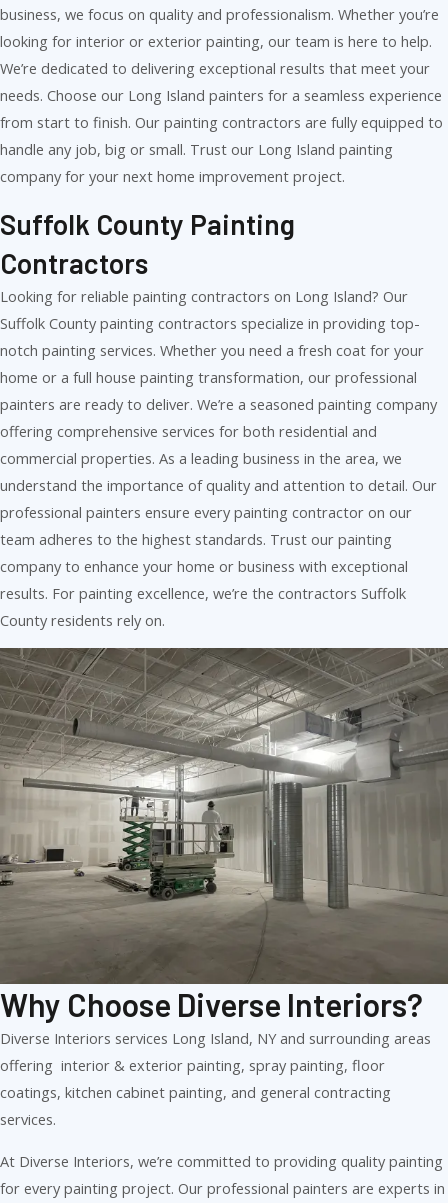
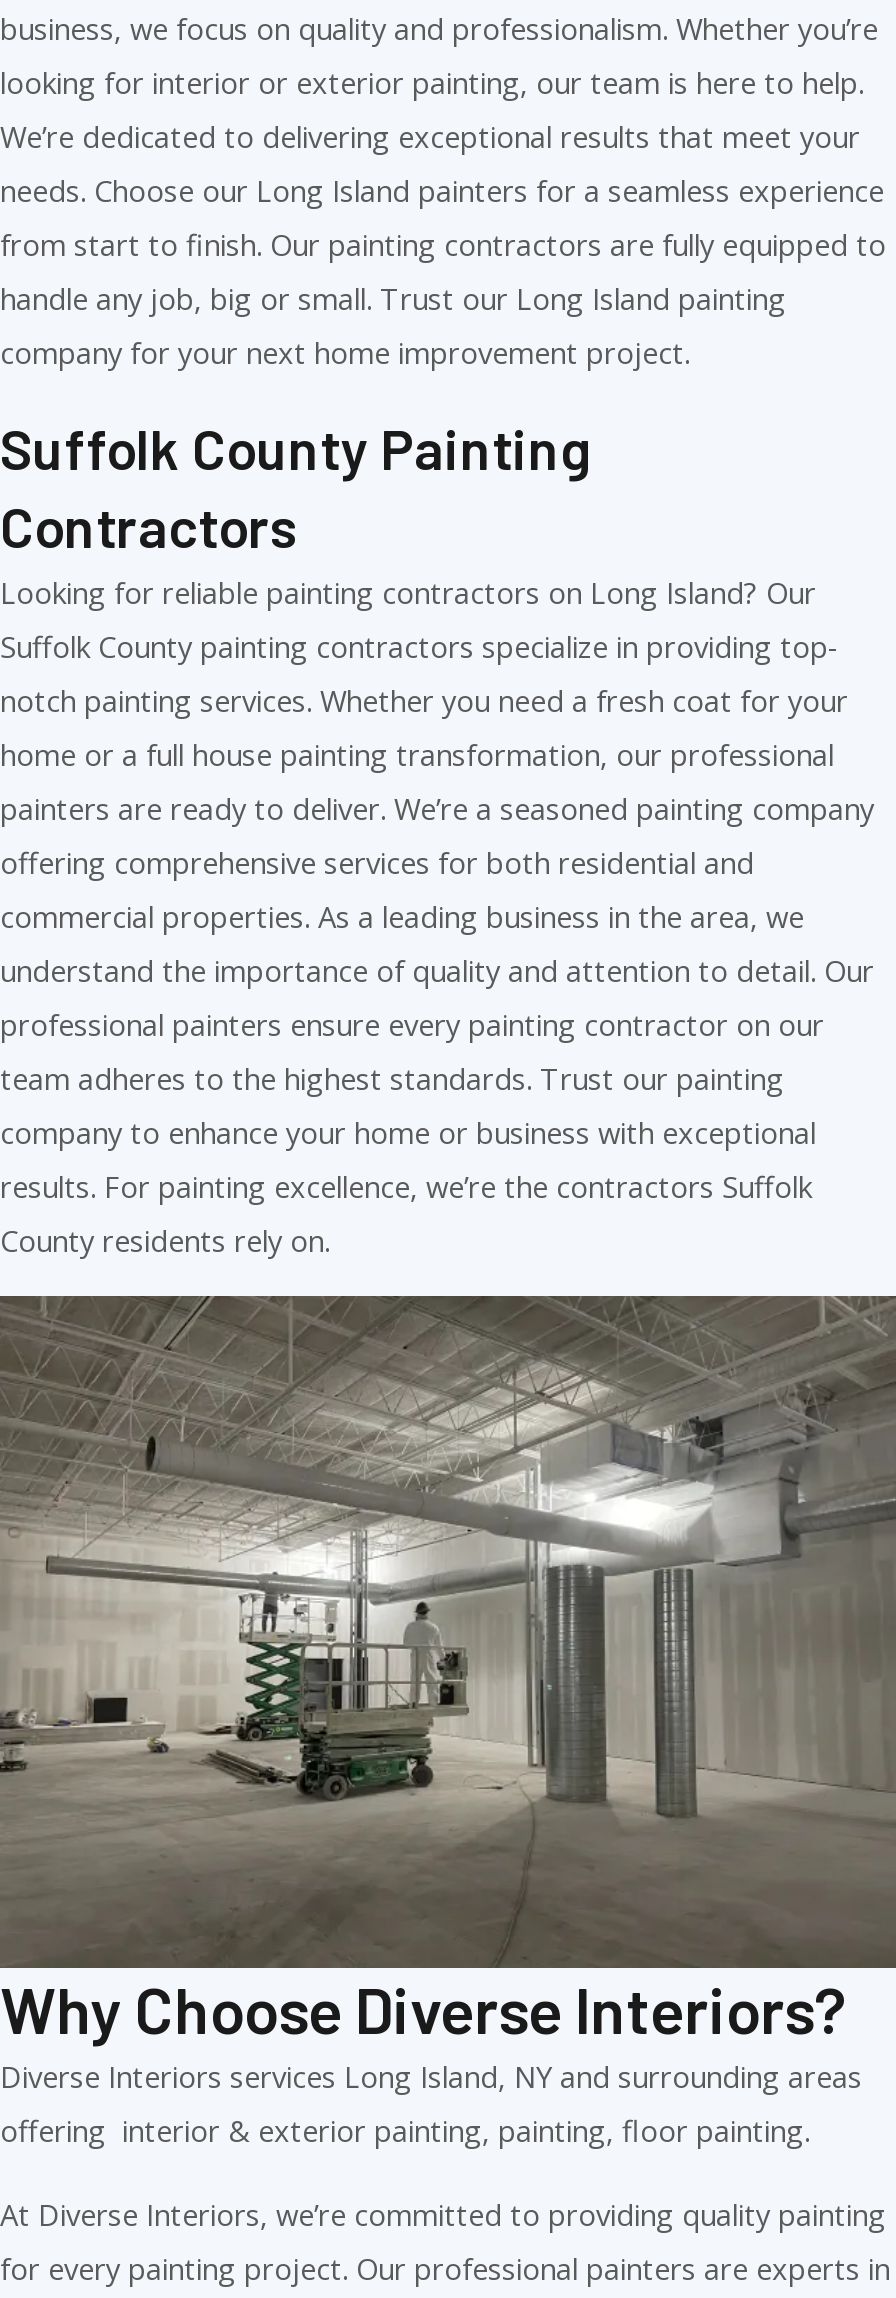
[0,1055,391,1129] offering interior & exterior painting, spray painting, floor | coatings, kitchen cabinet painting, and general contracting | services. -> [0,2111,810,2151] offering interior & exterior painting, painting, floor painting.

